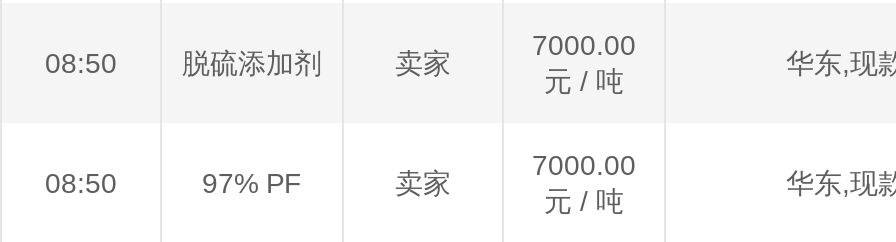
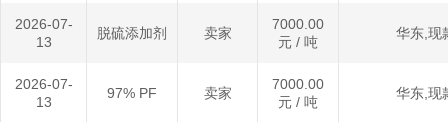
[45,47,117,79] 08:50 -> [14,16,72,50] 2026-07- | 13
[45,167,117,199] 08:50 -> [14,76,72,110] 2026-07- | 13

